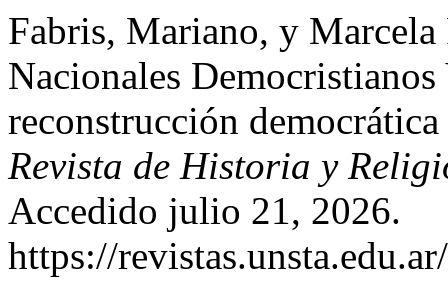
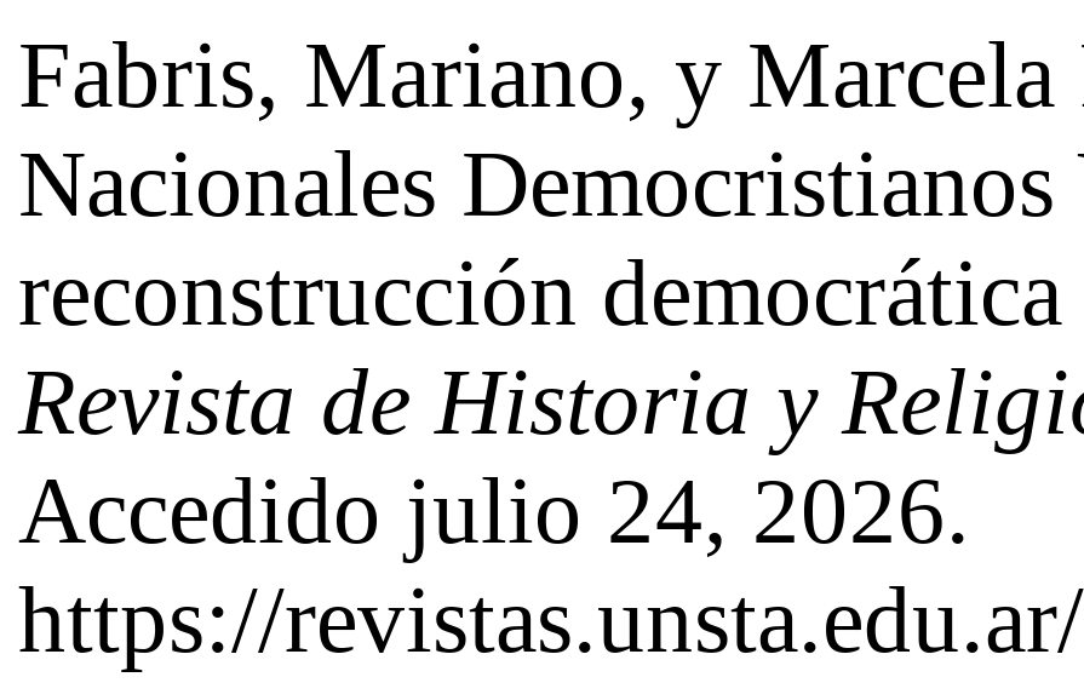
[8,189,401,232] Accedido julio 21, 2026. -> [18,458,970,562] Accedido julio 24, 2026.

